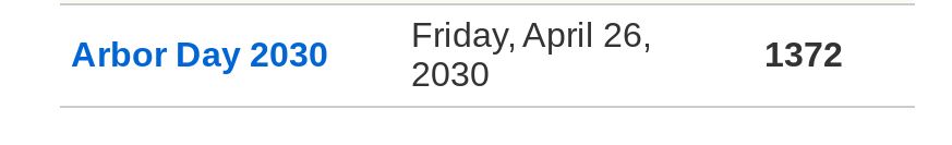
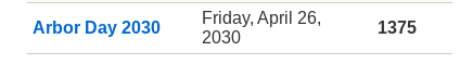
[764,36,843,73] 1372 -> [378,18,417,37] 1375

